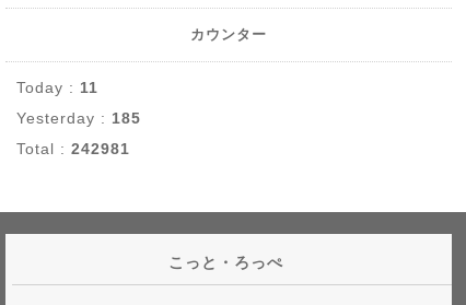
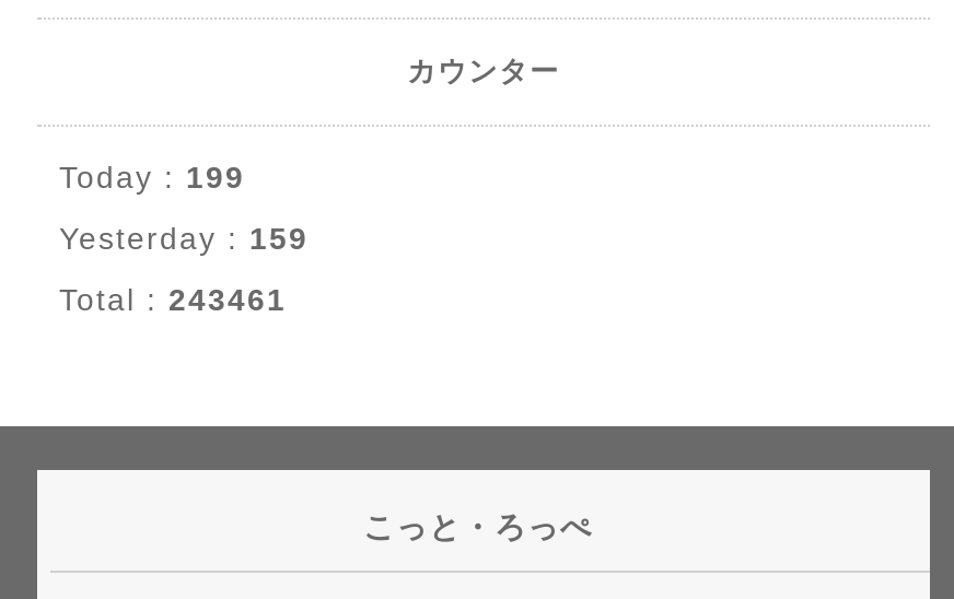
[16,79,98,97] Today : 11 -> [59,160,245,195] Today : 199
[16,110,141,127] Yesterday : 185 -> [59,222,309,257] Yesterday : 159
[16,140,130,158] Total : 242981 -> [59,283,287,318] Total : 243461

